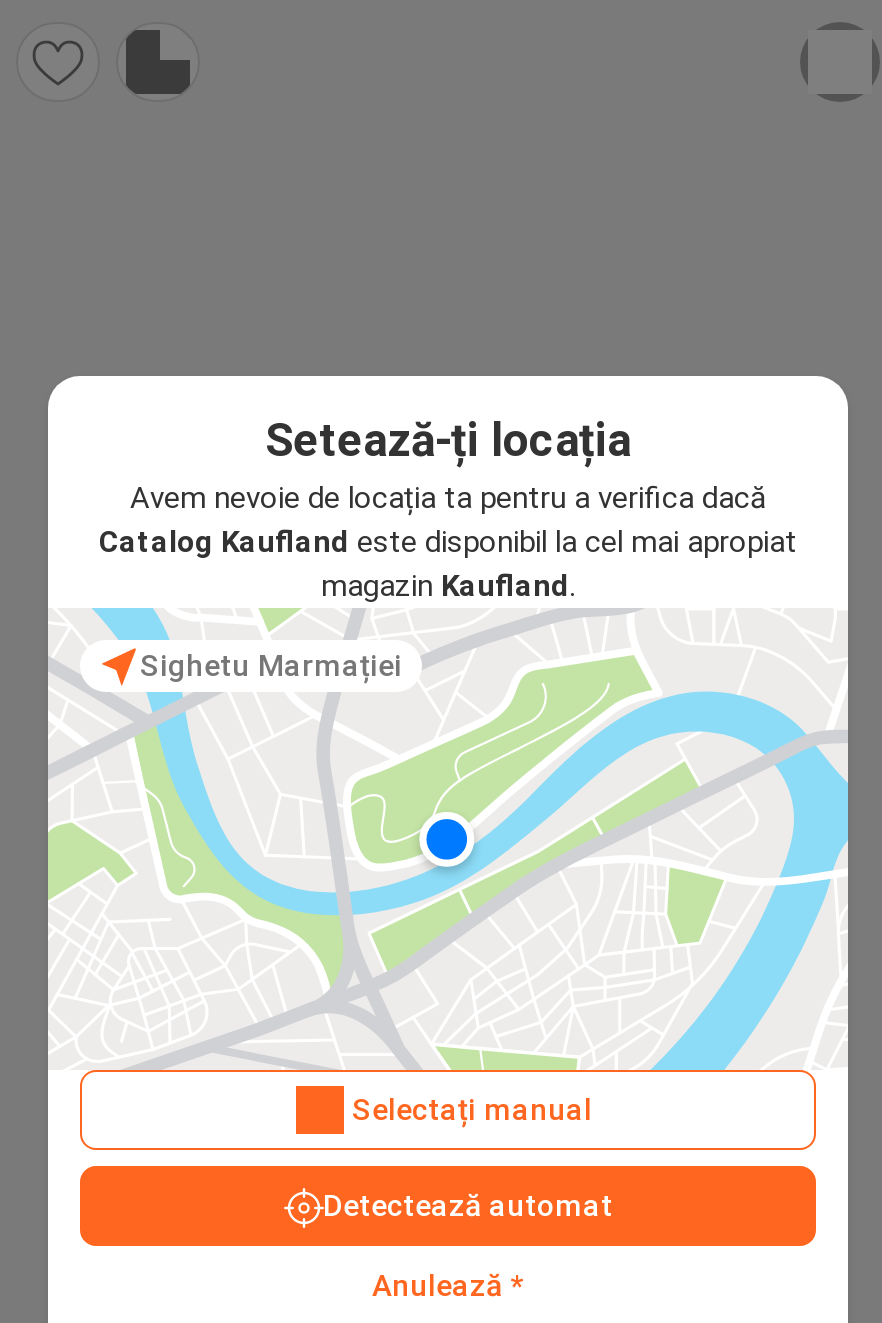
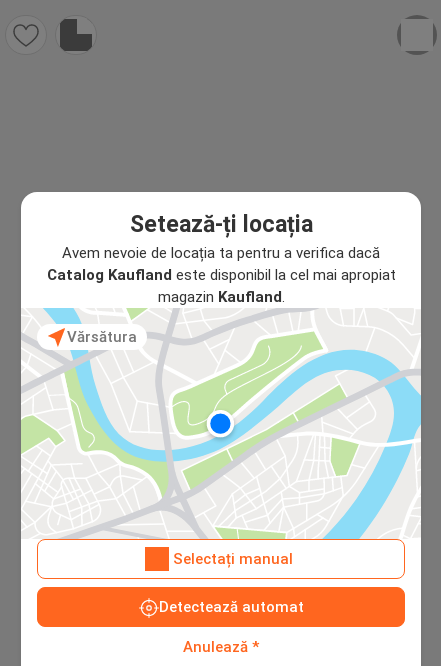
[140,647,402,683] Sighetu Marmației -> [67,328,137,346] Vărsătura

